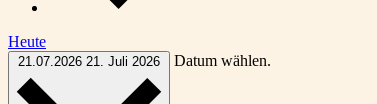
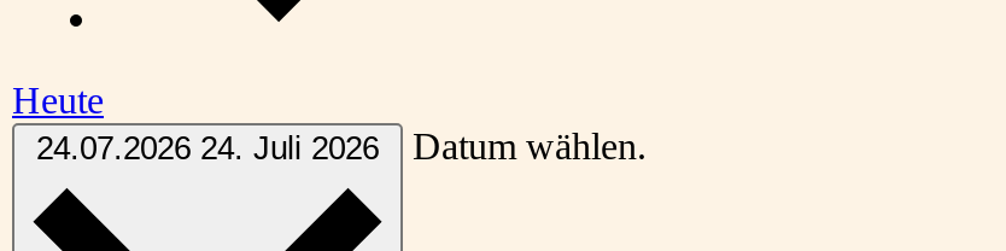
[18,52,271,69] 21.07.2026 21. Juli 2026 Datum wählen. -> [36,125,647,166] 24.07.2026 24. Juli 2026 Datum wählen.

